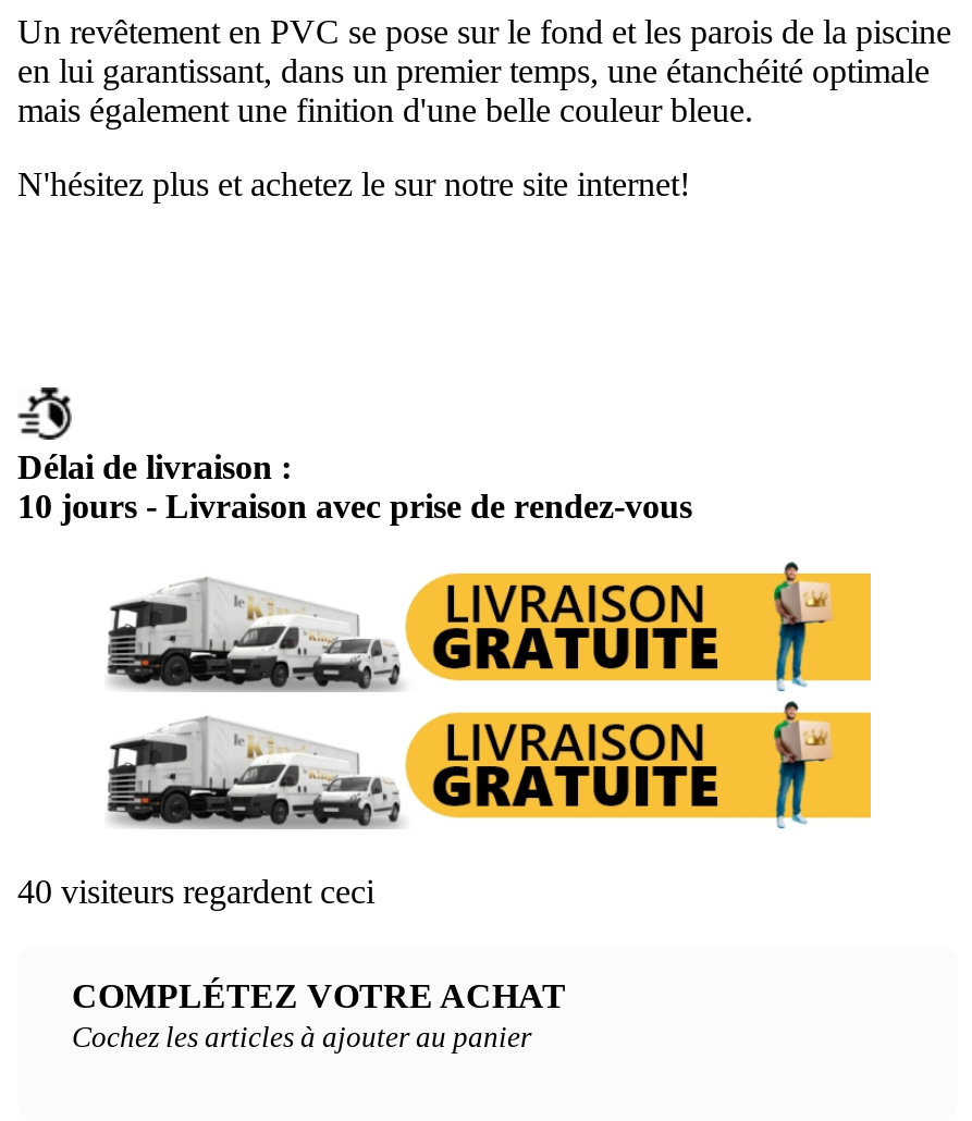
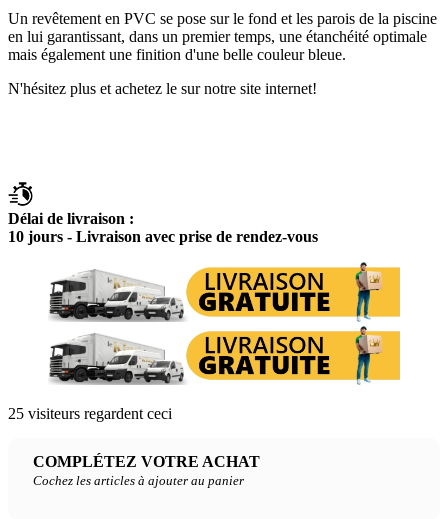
[17,873,374,910] 40 visiteurs regardent ceci -> [8,405,172,422] 25 visiteurs regardent ceci

